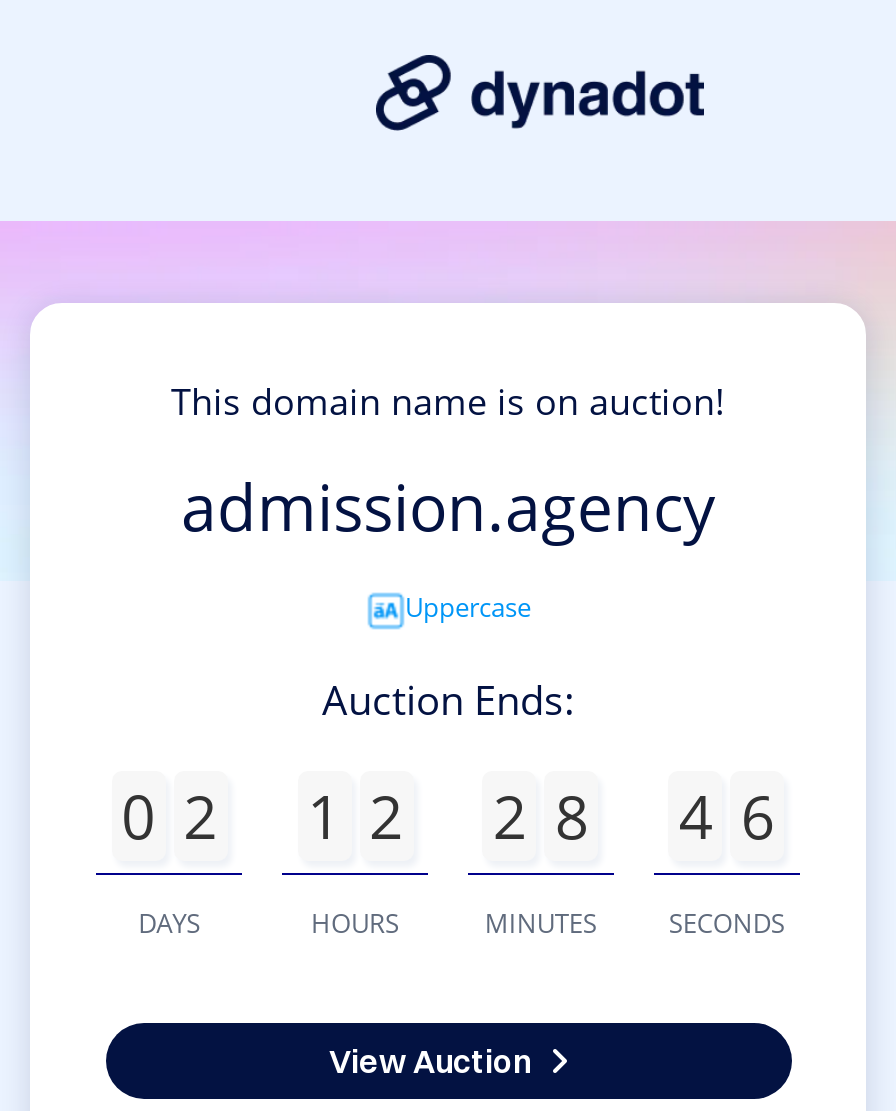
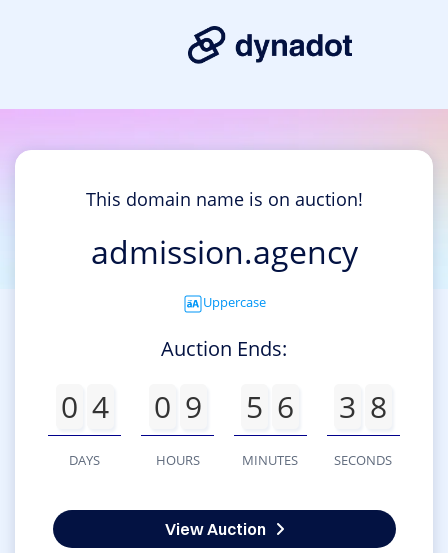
[121,775,217,857] 0 2 -> [61,386,109,427] 0 4
[307,775,403,857] 1 2 -> [153,386,201,427] 0 9
[493,775,589,857] 2 8 -> [246,386,294,427] 5 6
[679,775,775,857] 4 6 -> [339,386,387,427] 3 8

